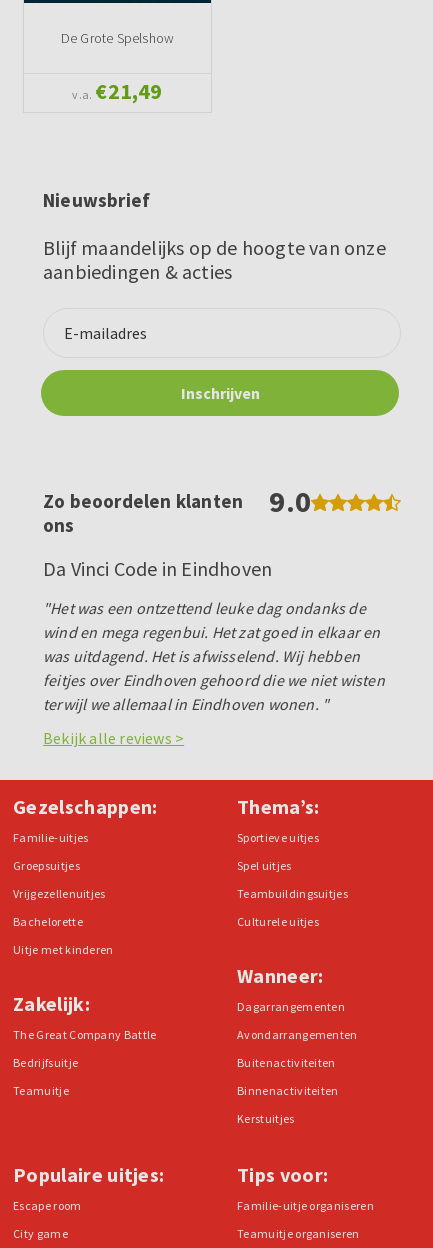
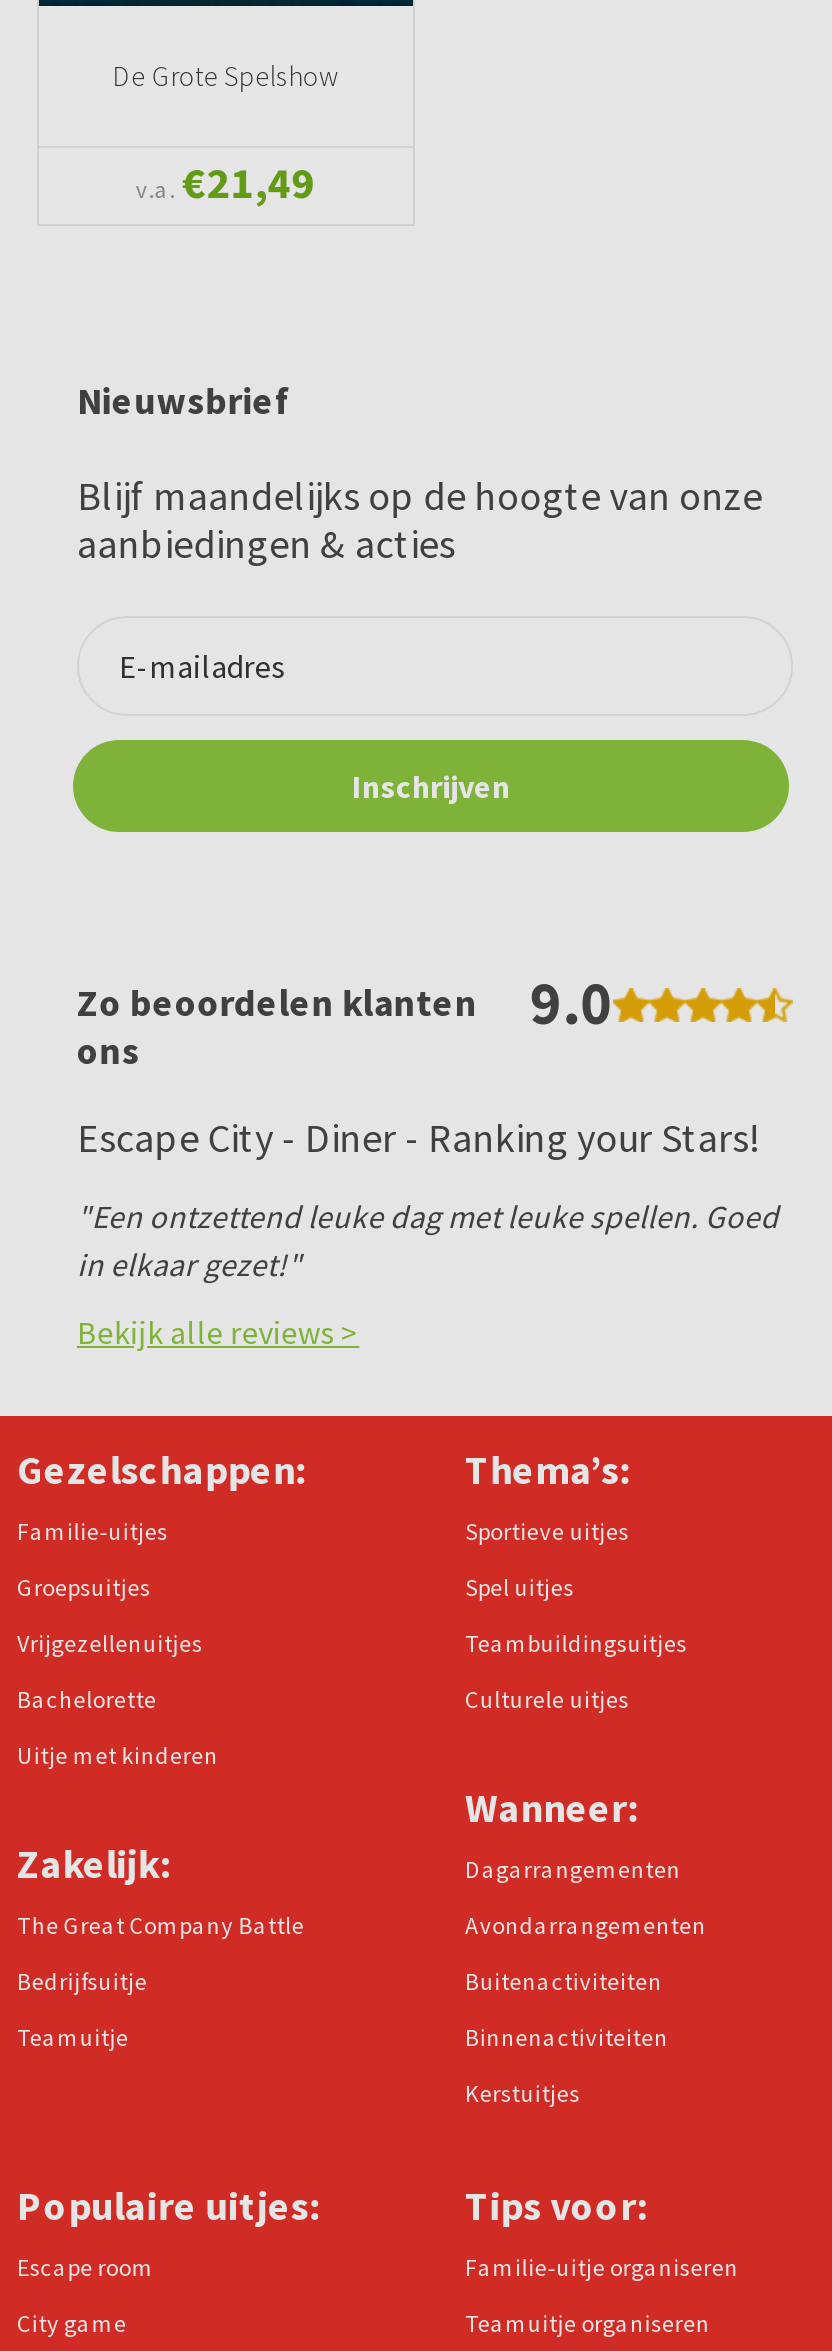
[43,556,272,581] Da Vinci Code in Eindhoven -> [77,1112,761,1162] Escape City - Diner - Ranking your Stars!
[43,598,385,714] "Het was een ontzettend leuke dag ondanks de | wind en mega regenbui. Het zat goed in elkaar en | was uitdagend. Het is afwisselend. Wij hebben | feitjes over Eindhoven gehoord die we niet wisten | terwijl we allemaal in Eindhoven wonen. " -> [77,1196,779,1284] "Een ontzettend leuke dag met leuke spellen. Goed | in elkaar gezet!"

